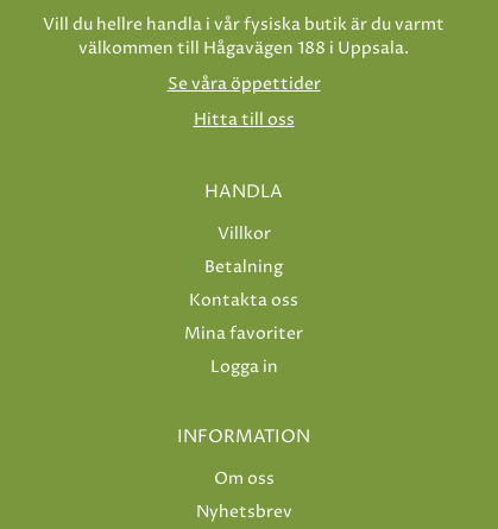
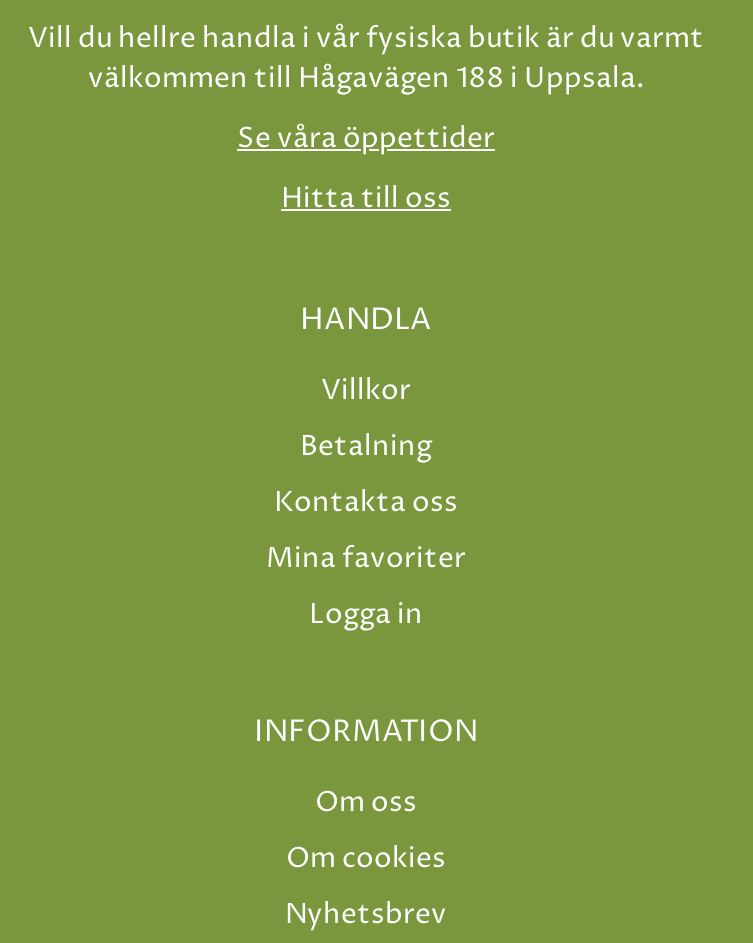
none -> [286,839,446,877] Om cookies

